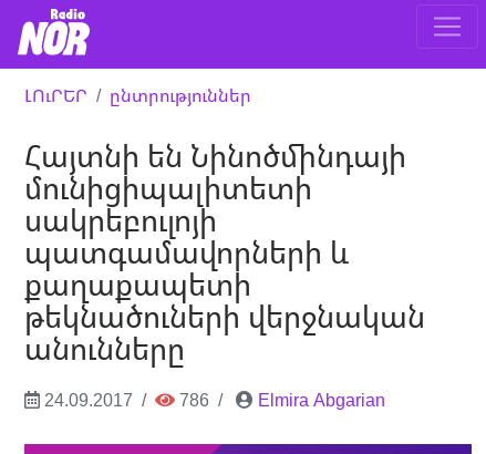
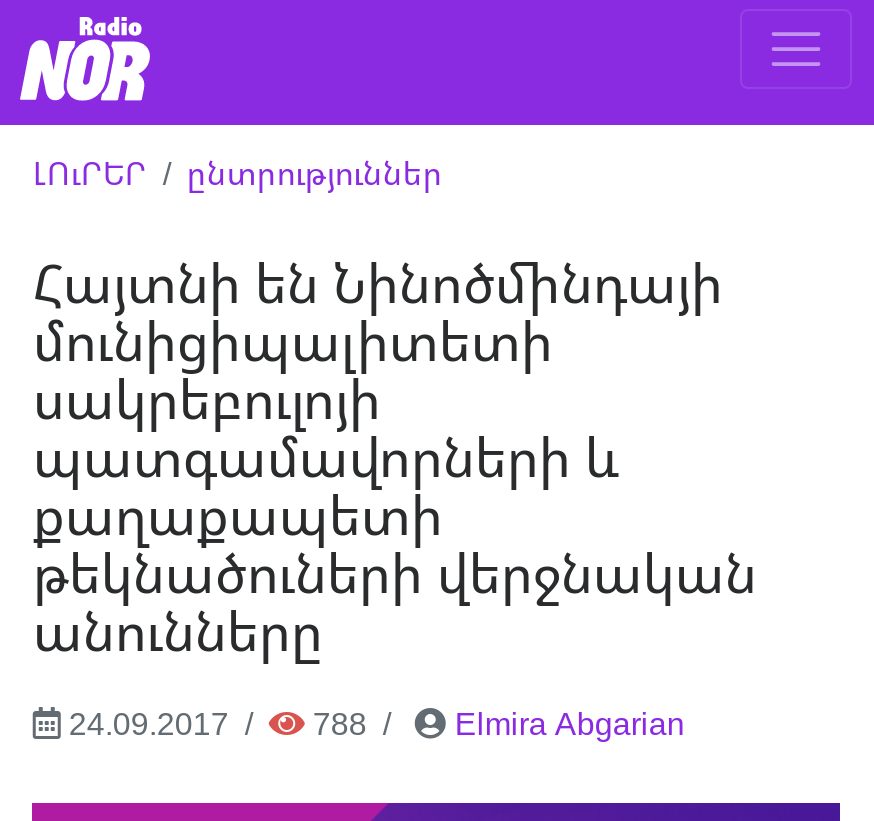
[40,388,386,412] 24.09.2017 786 Elmira Abgarian -> [61,701,685,745] 24.09.2017 788 Elmira Abgarian

